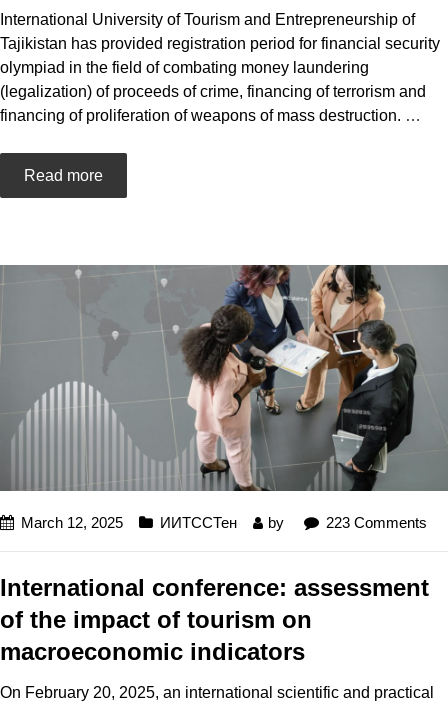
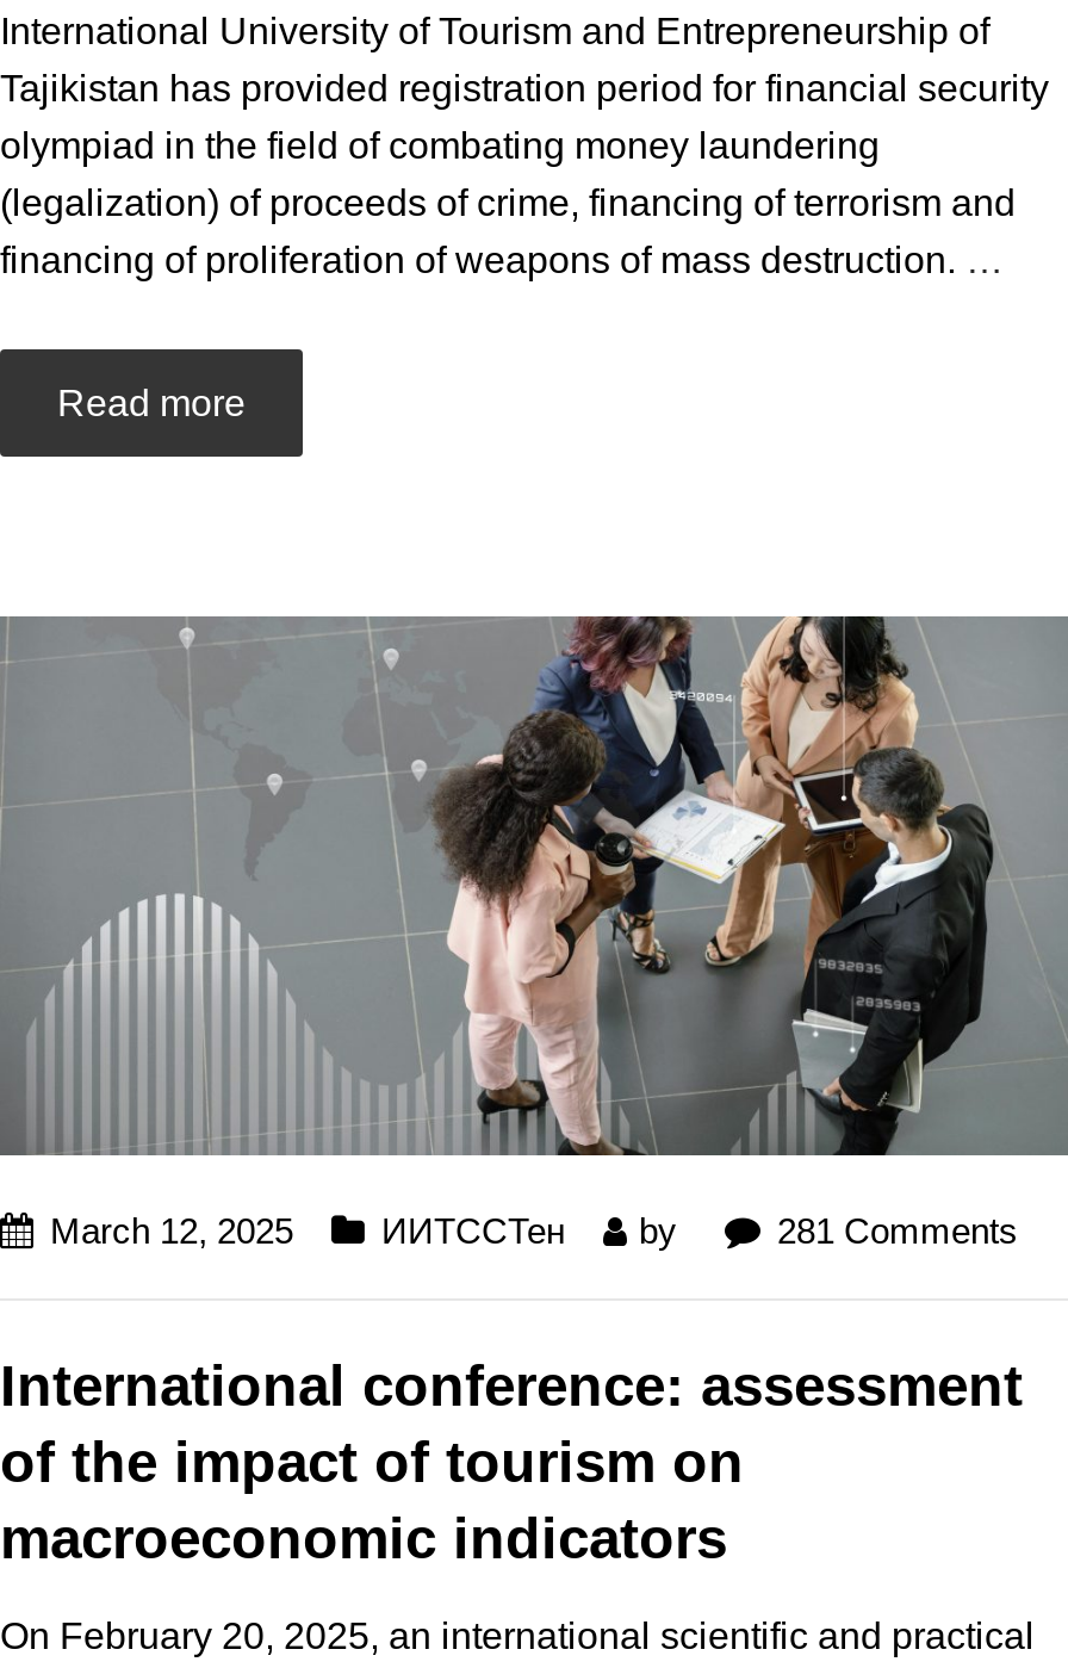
[326,514,427,531] 223 Comments -> [777,1211,1018,1252] 281 Comments

